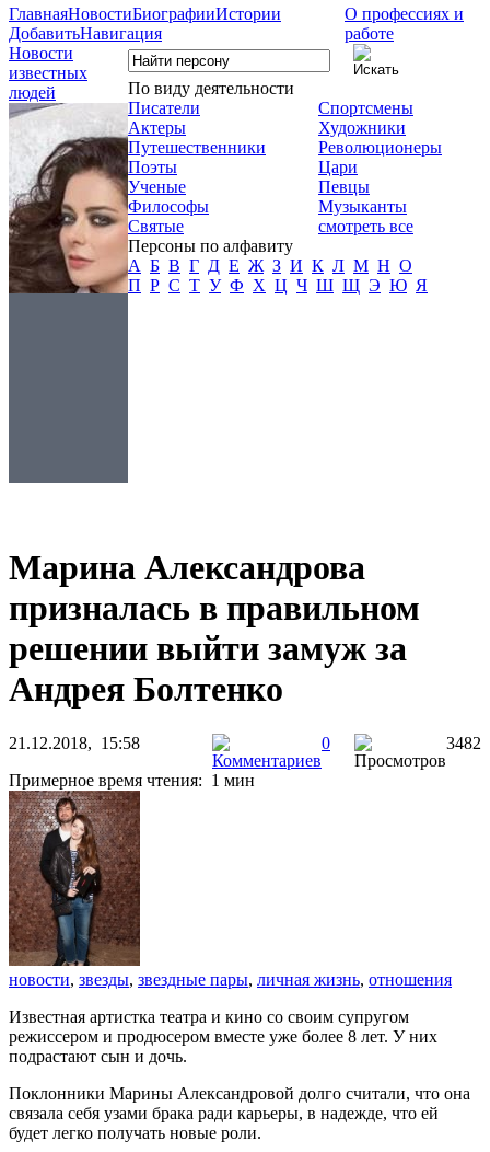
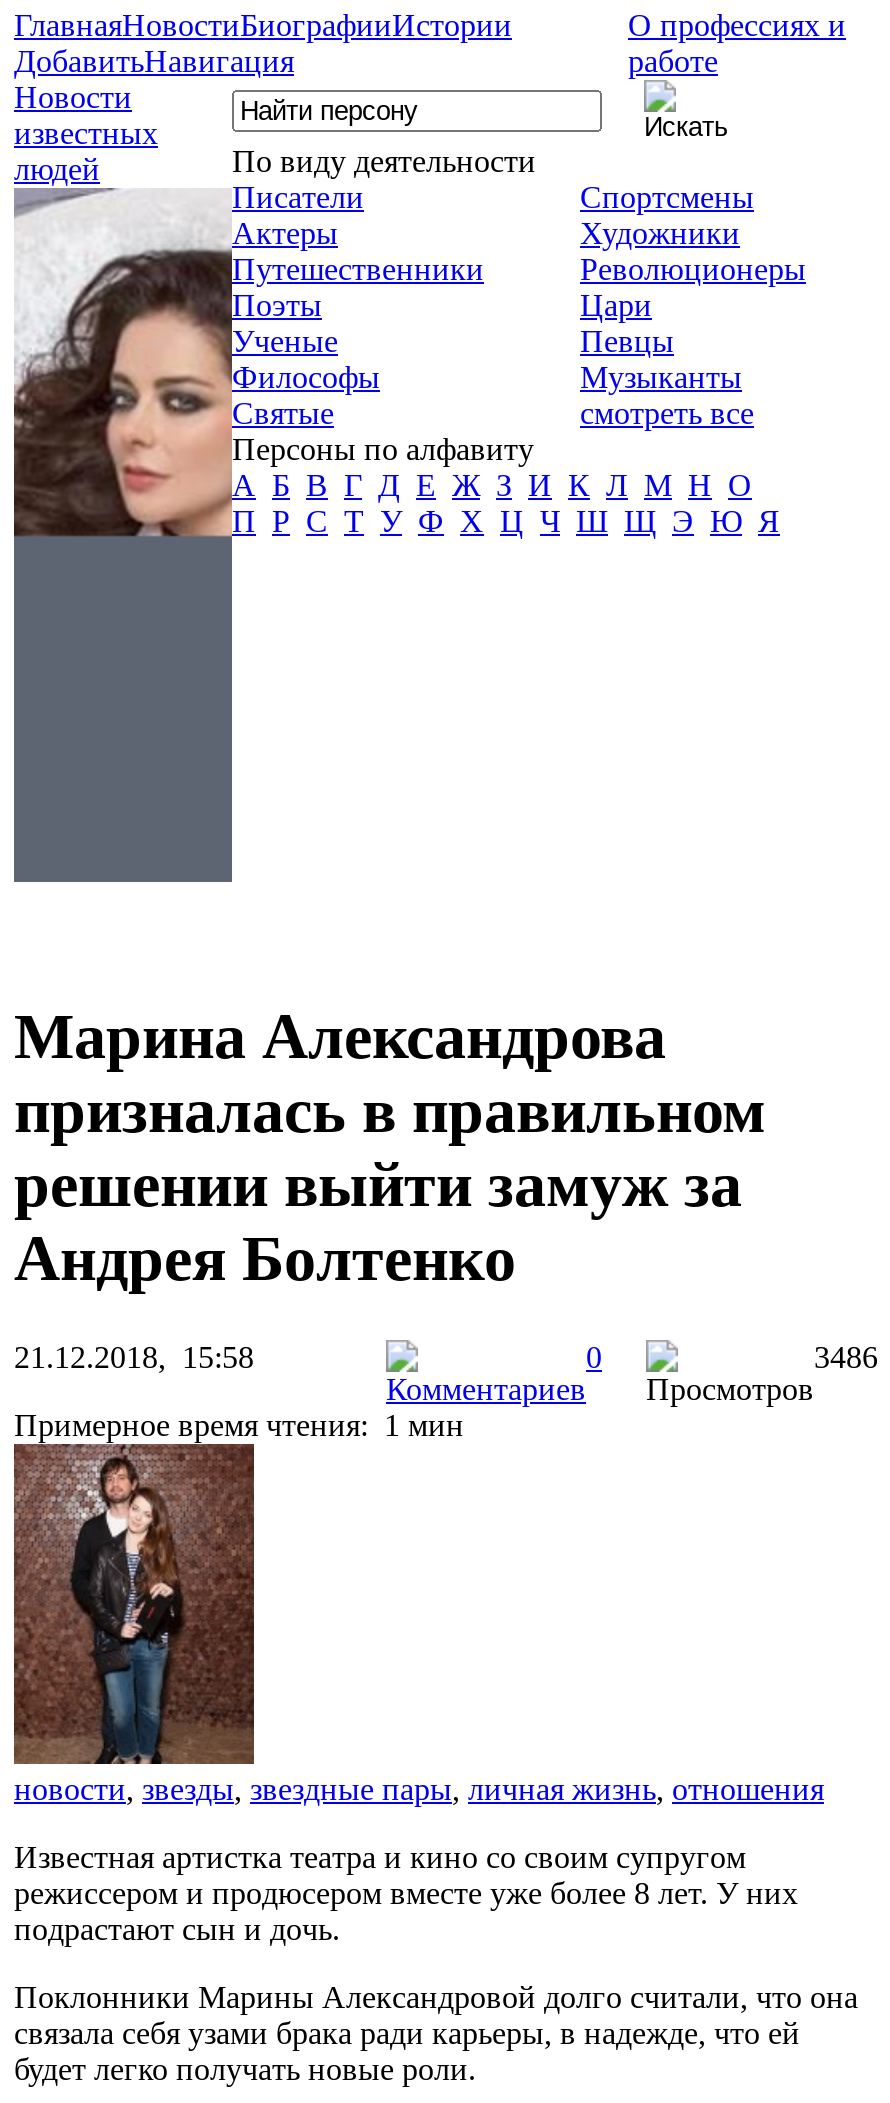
[446,734,481,752] 3482 -> [814,1340,878,1374] 3486

